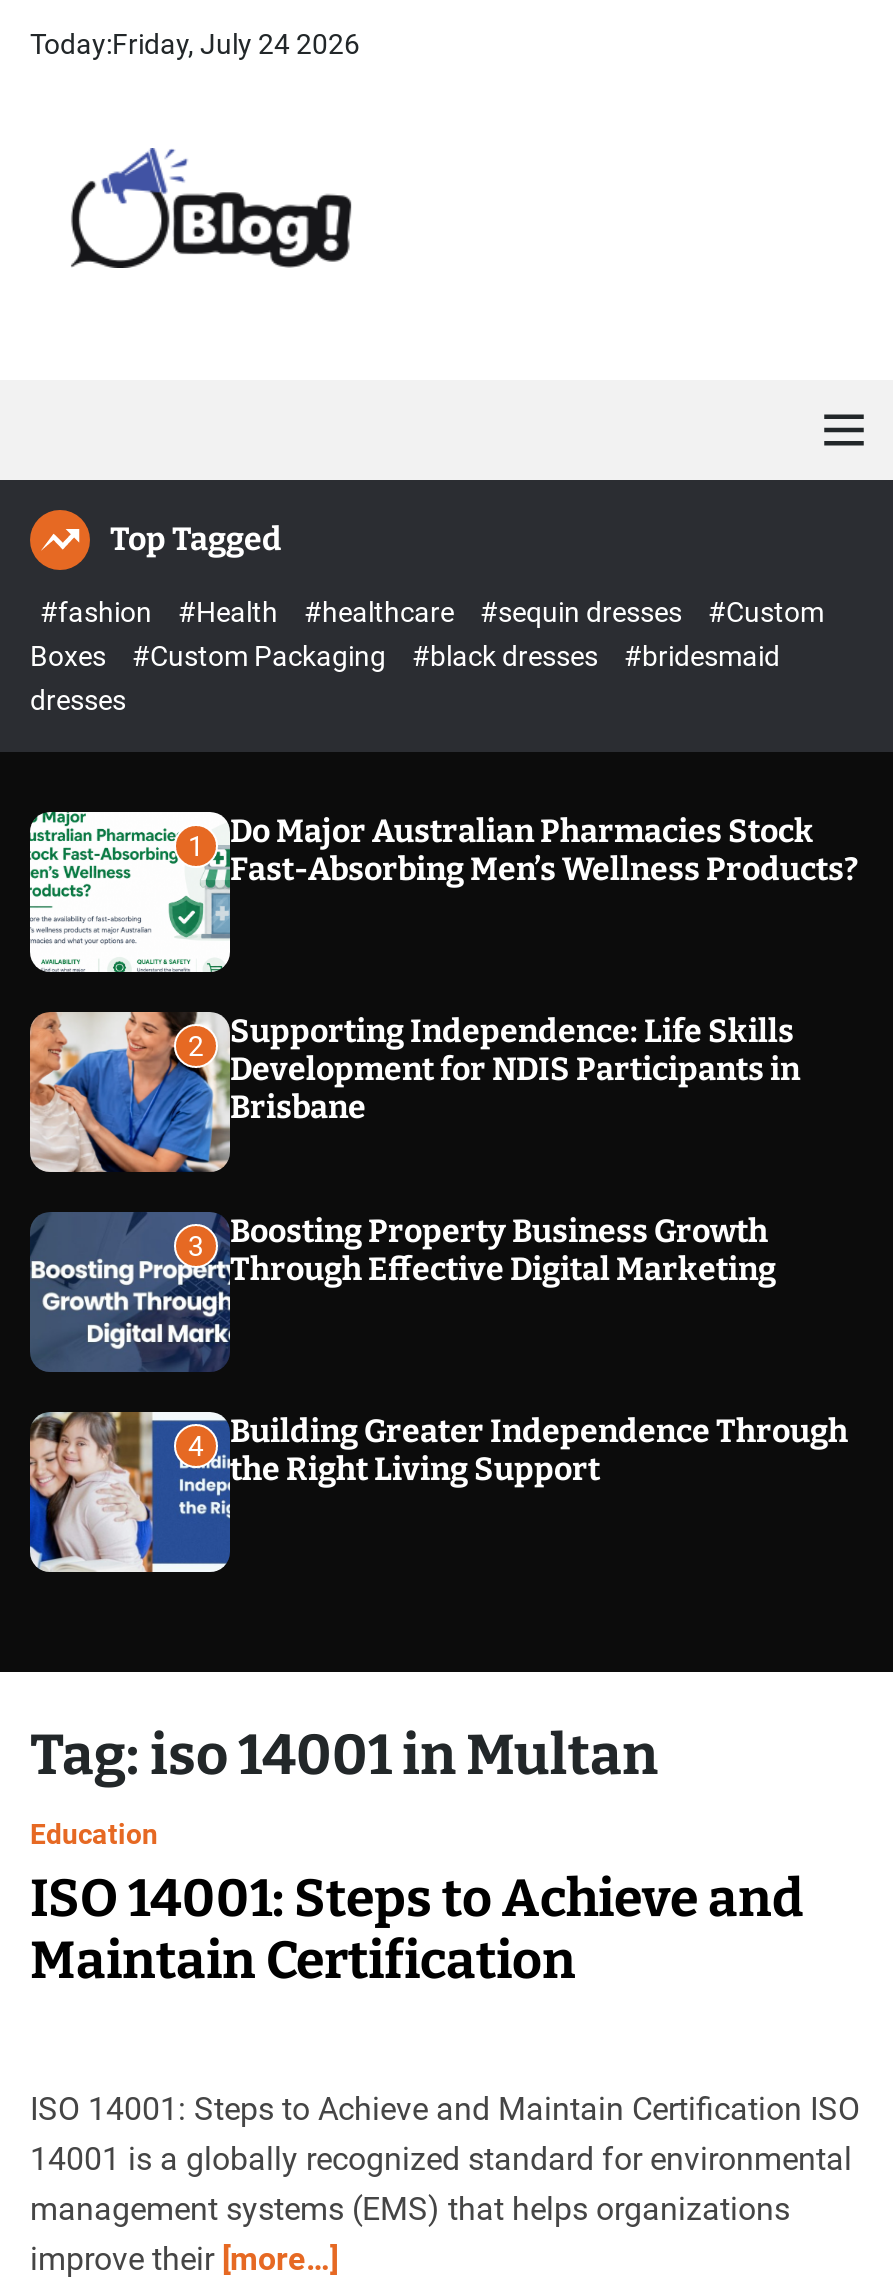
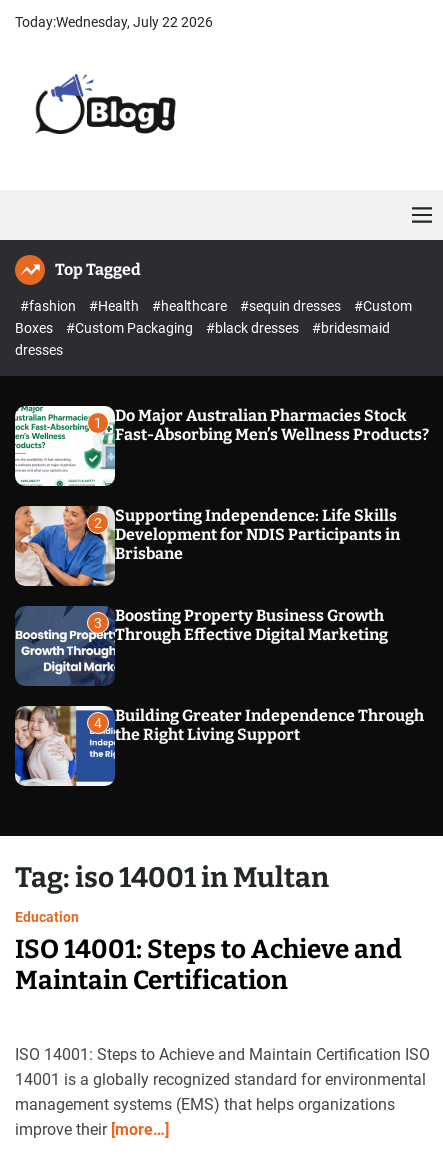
[30,28,360,60] Today:Friday, July 24 2026 -> [15,14,213,30] Today:Wednesday, July 22 2026

